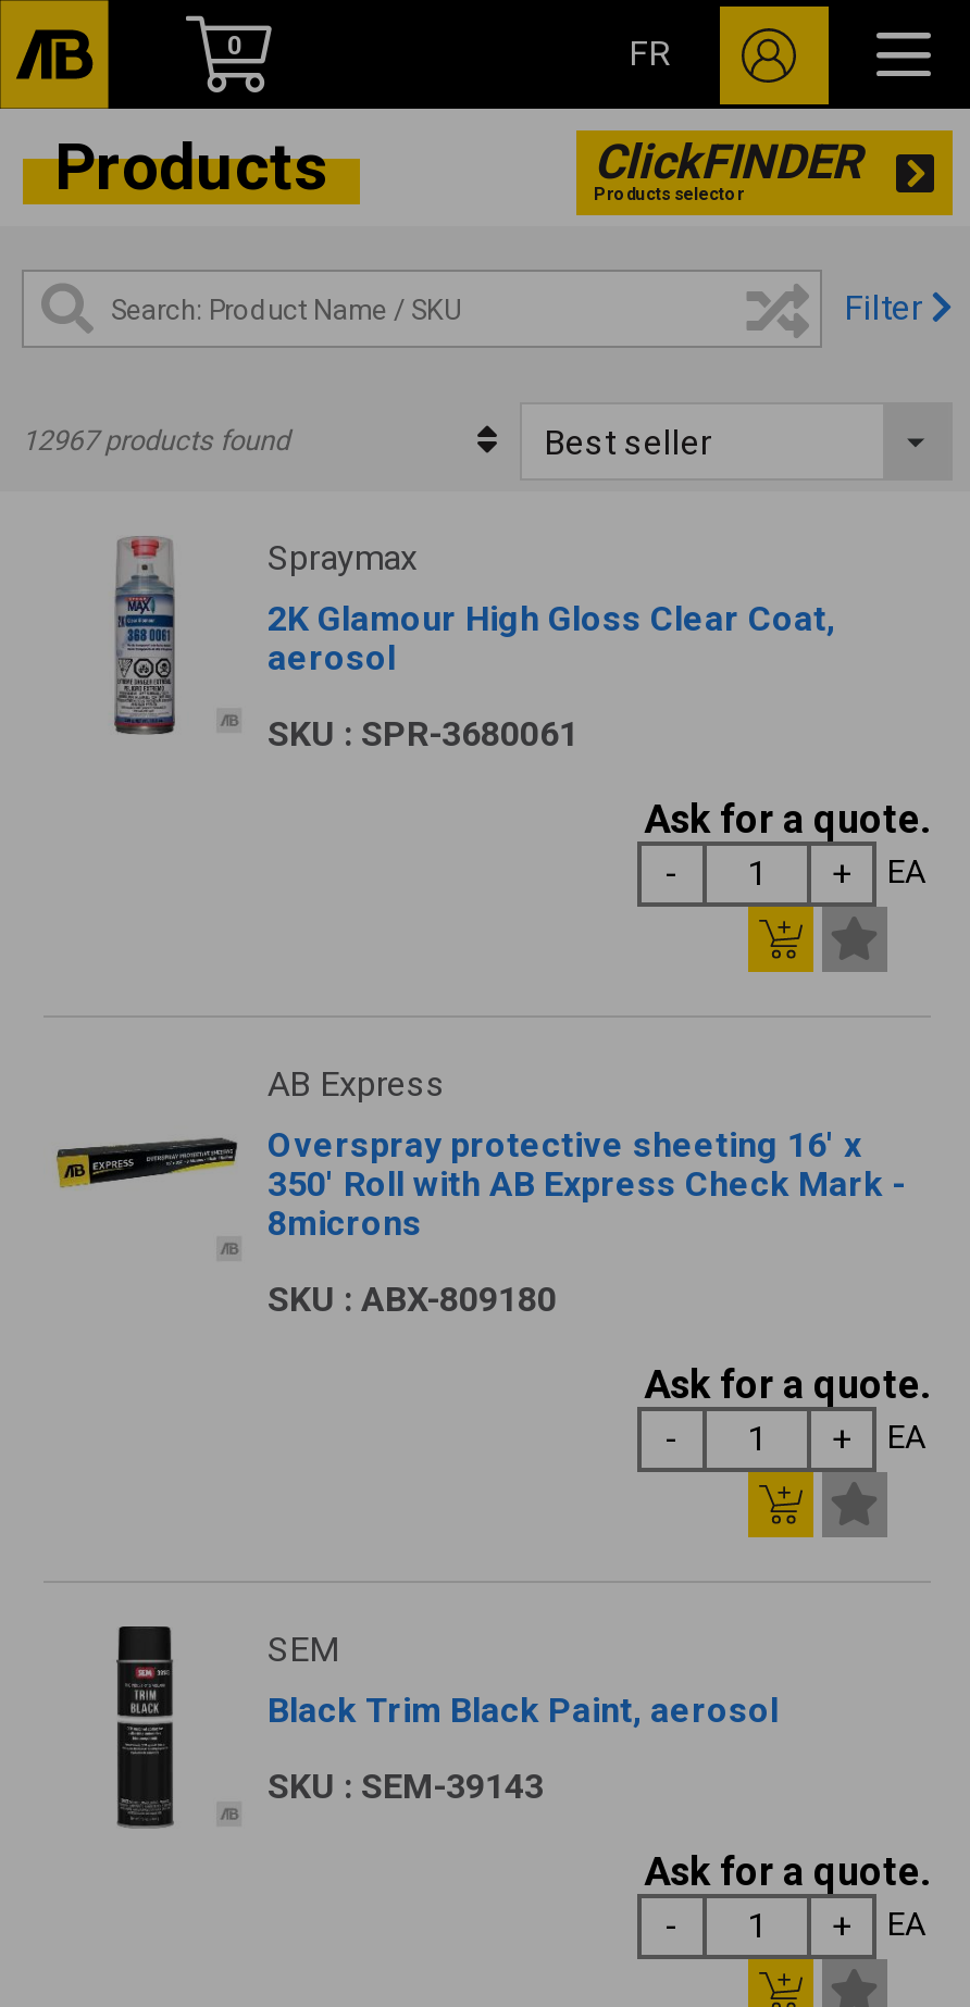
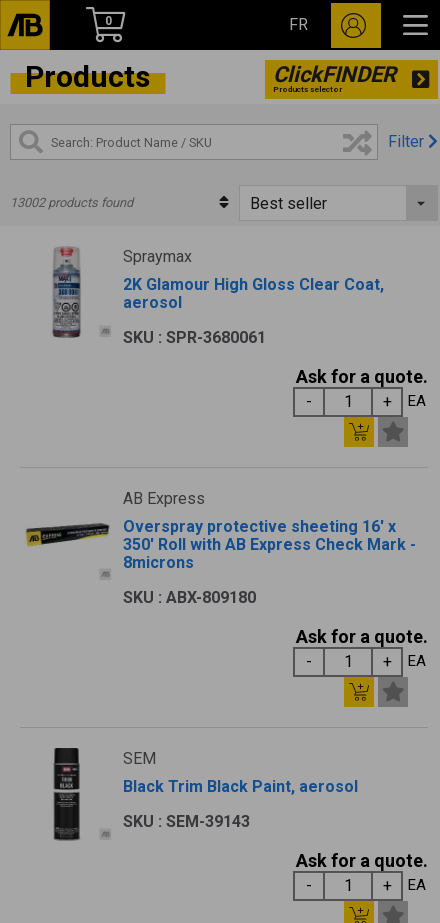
[22,424,289,456] 12967 products found -> [10,195,133,210] 13002 products found

